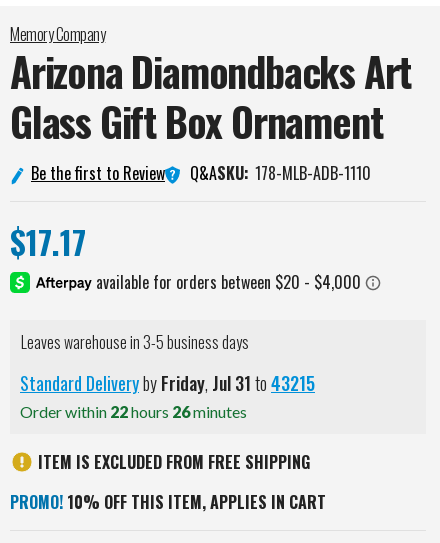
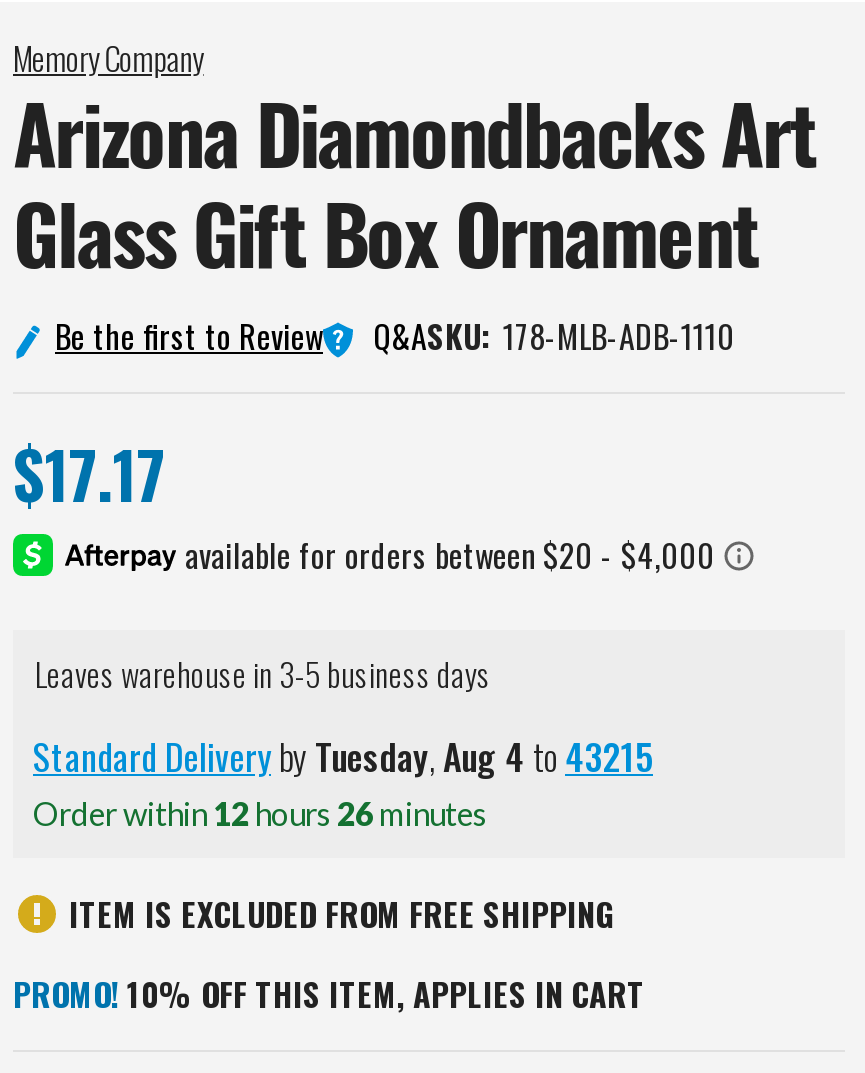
[20,370,315,396] Standard Delivery by Friday, Jul 31 to 43215 -> [33,731,653,783] Standard Delivery by Tuesday, Aug 4 to 43215
[20,402,247,421] Order within 22 hours 26 minutes -> [33,795,487,833] Order within 12 hours 26 minutes

